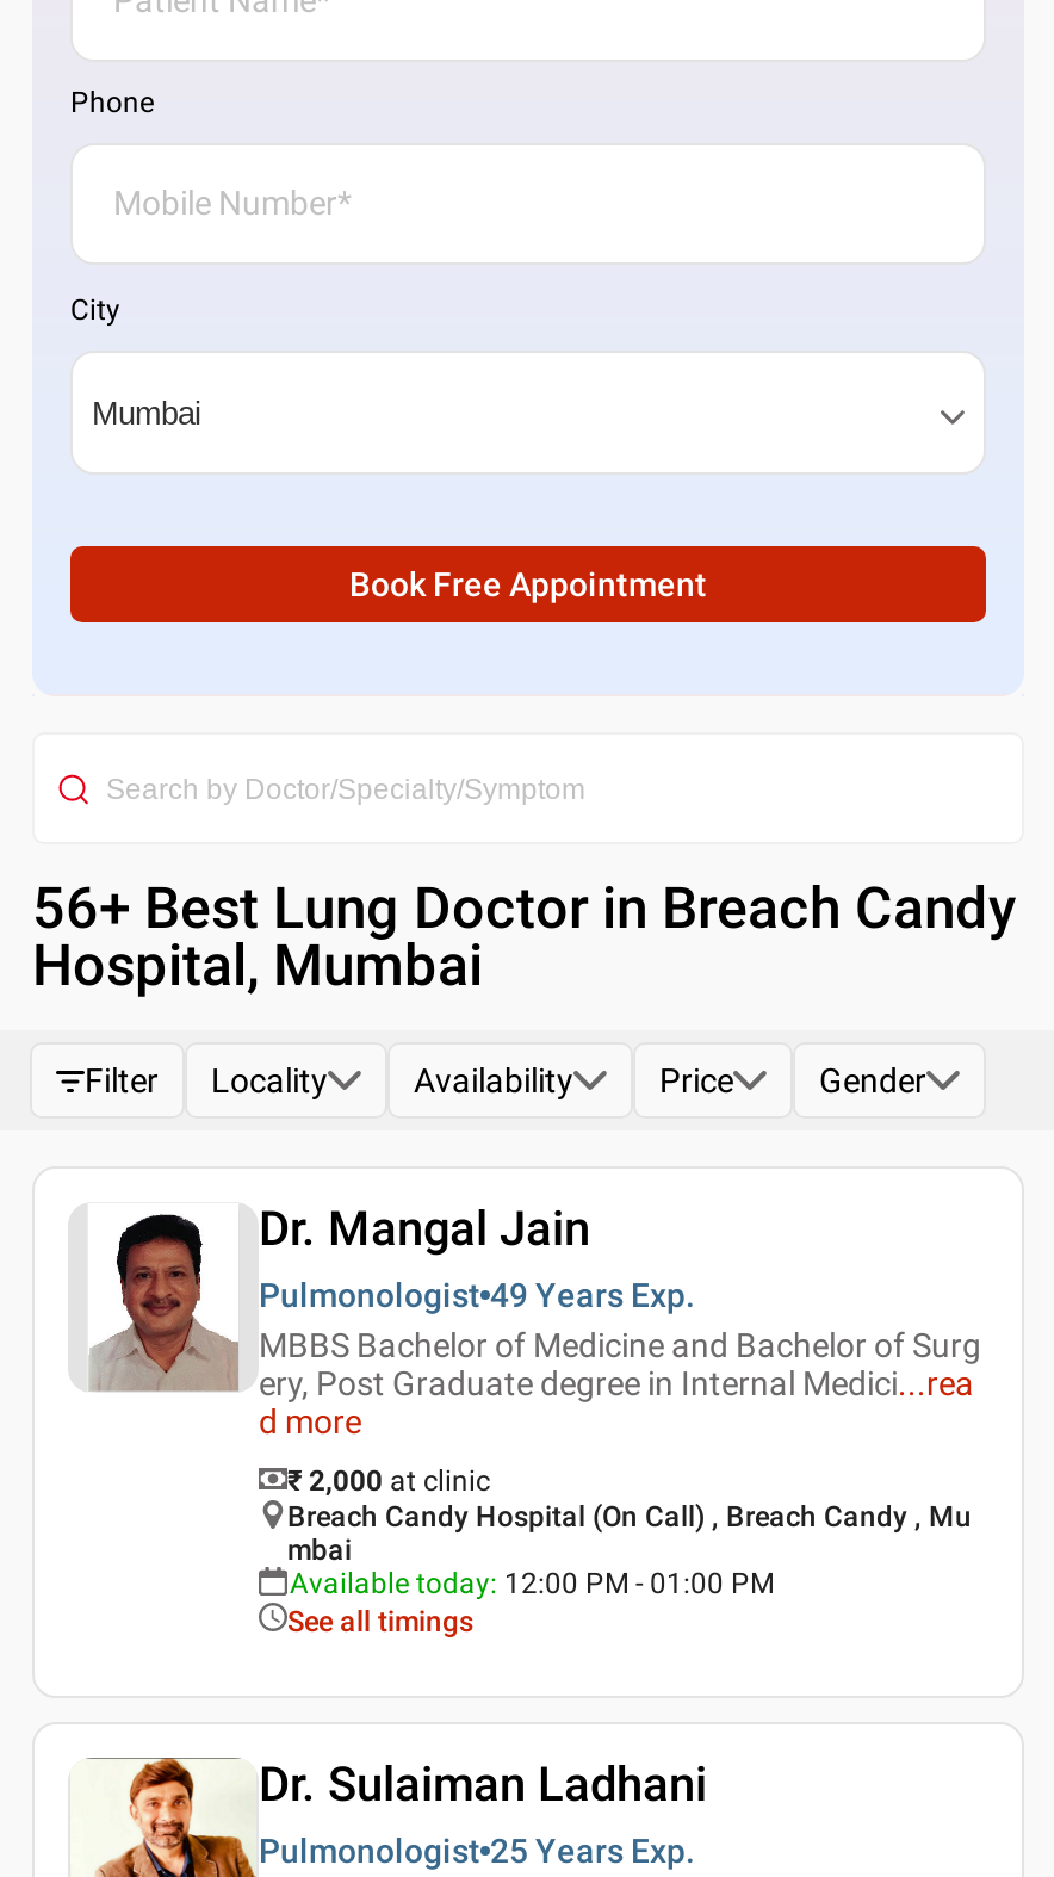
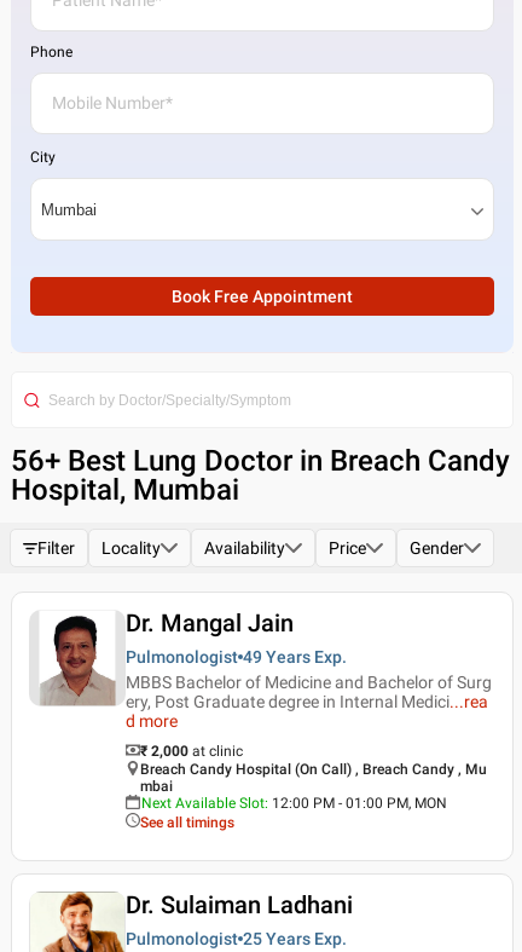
[290,1567,774,1600] Available today: 12:00 PM - 01:00 PM -> [141,795,447,812] Next Available Slot: 12:00 PM - 01:00 PM, MON

